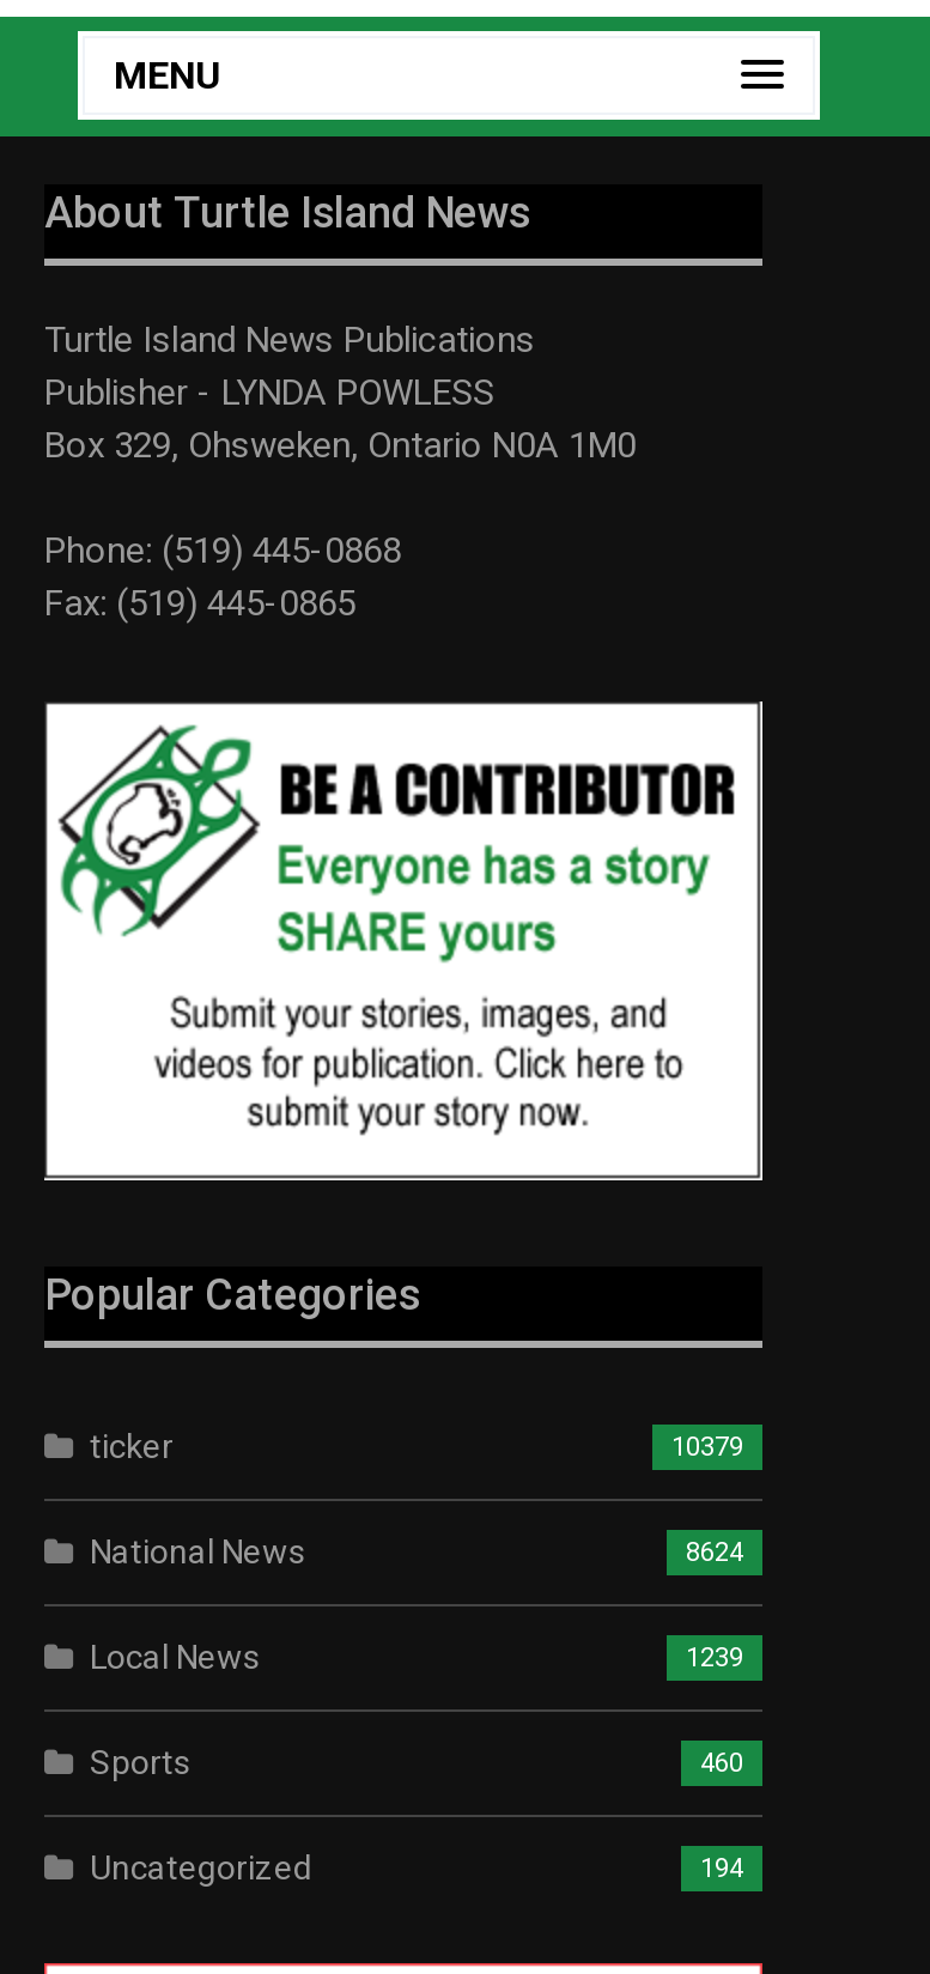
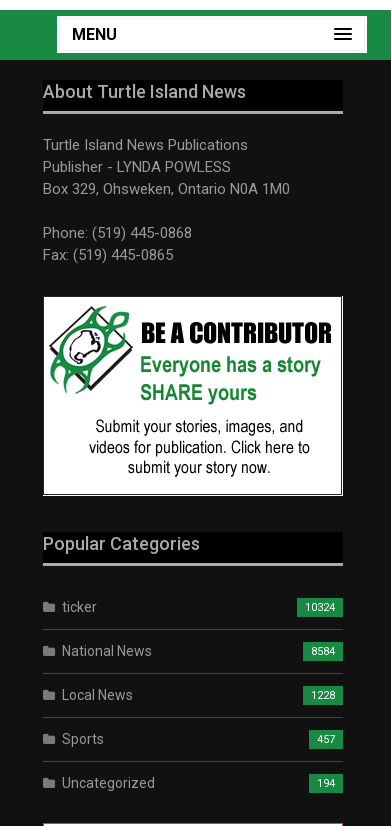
[671,1432,743,1463] 10379 -> [305,601,335,614] 10324
[686,1537,743,1568] 8624 -> [311,645,335,658] 8584
[686,1642,743,1674] 1239 -> [311,689,335,702] 1228
[700,1748,743,1779] 460 -> [317,733,335,746] 457

